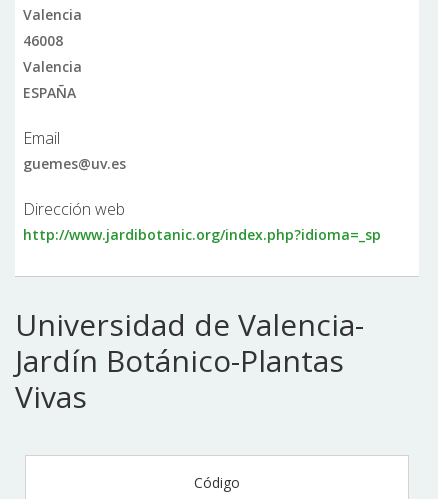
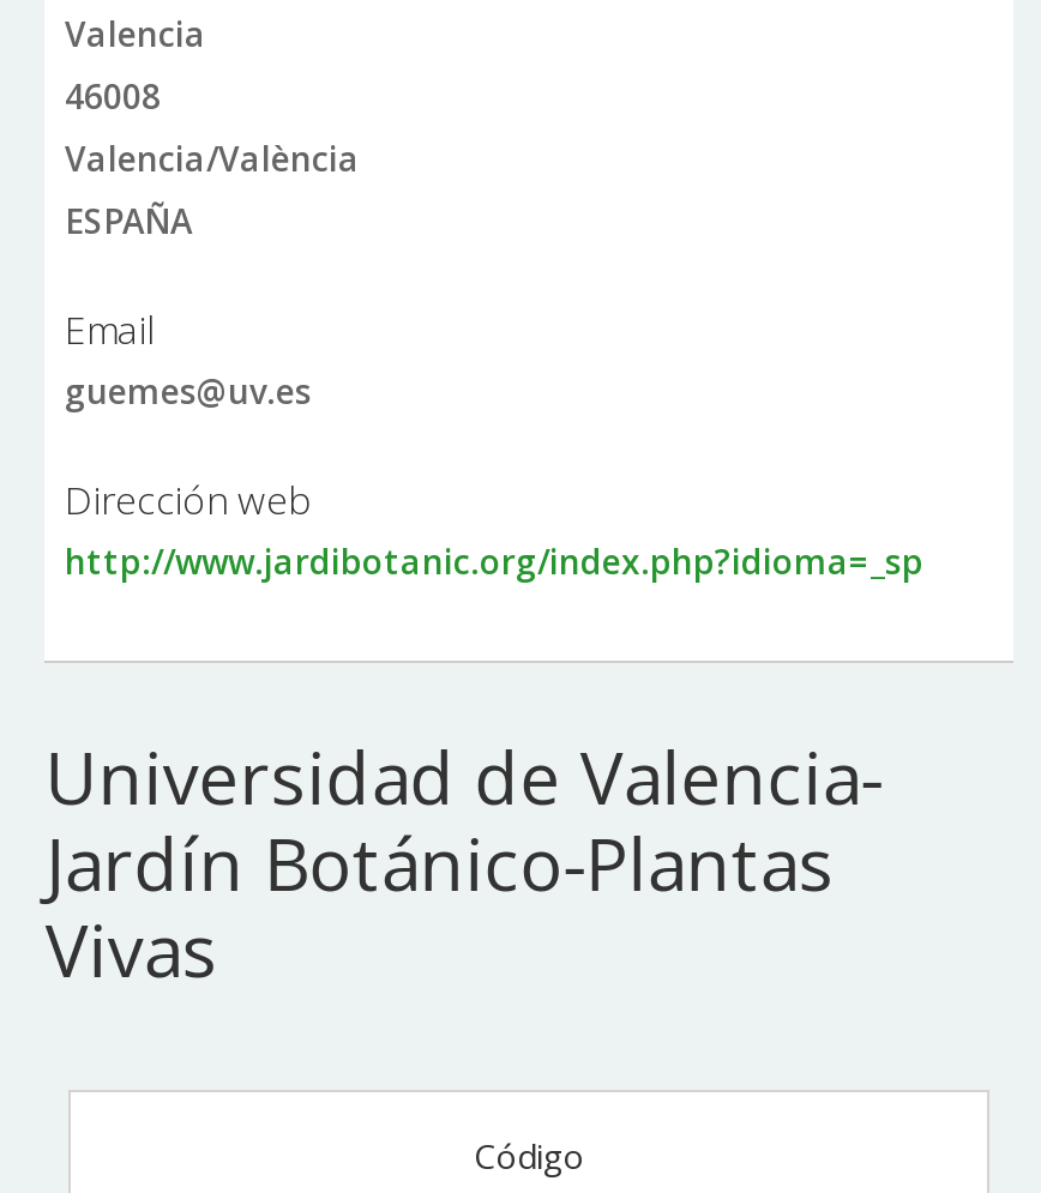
[23,57,82,76] Valencia -> [65,135,360,181] Valencia/València

